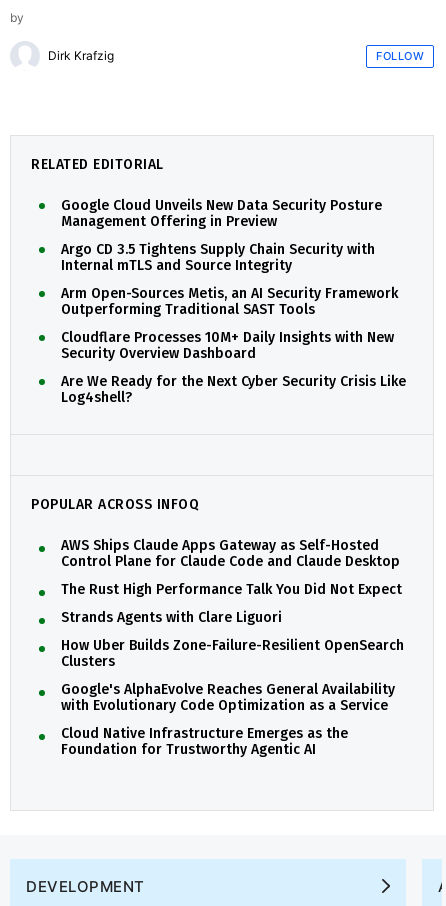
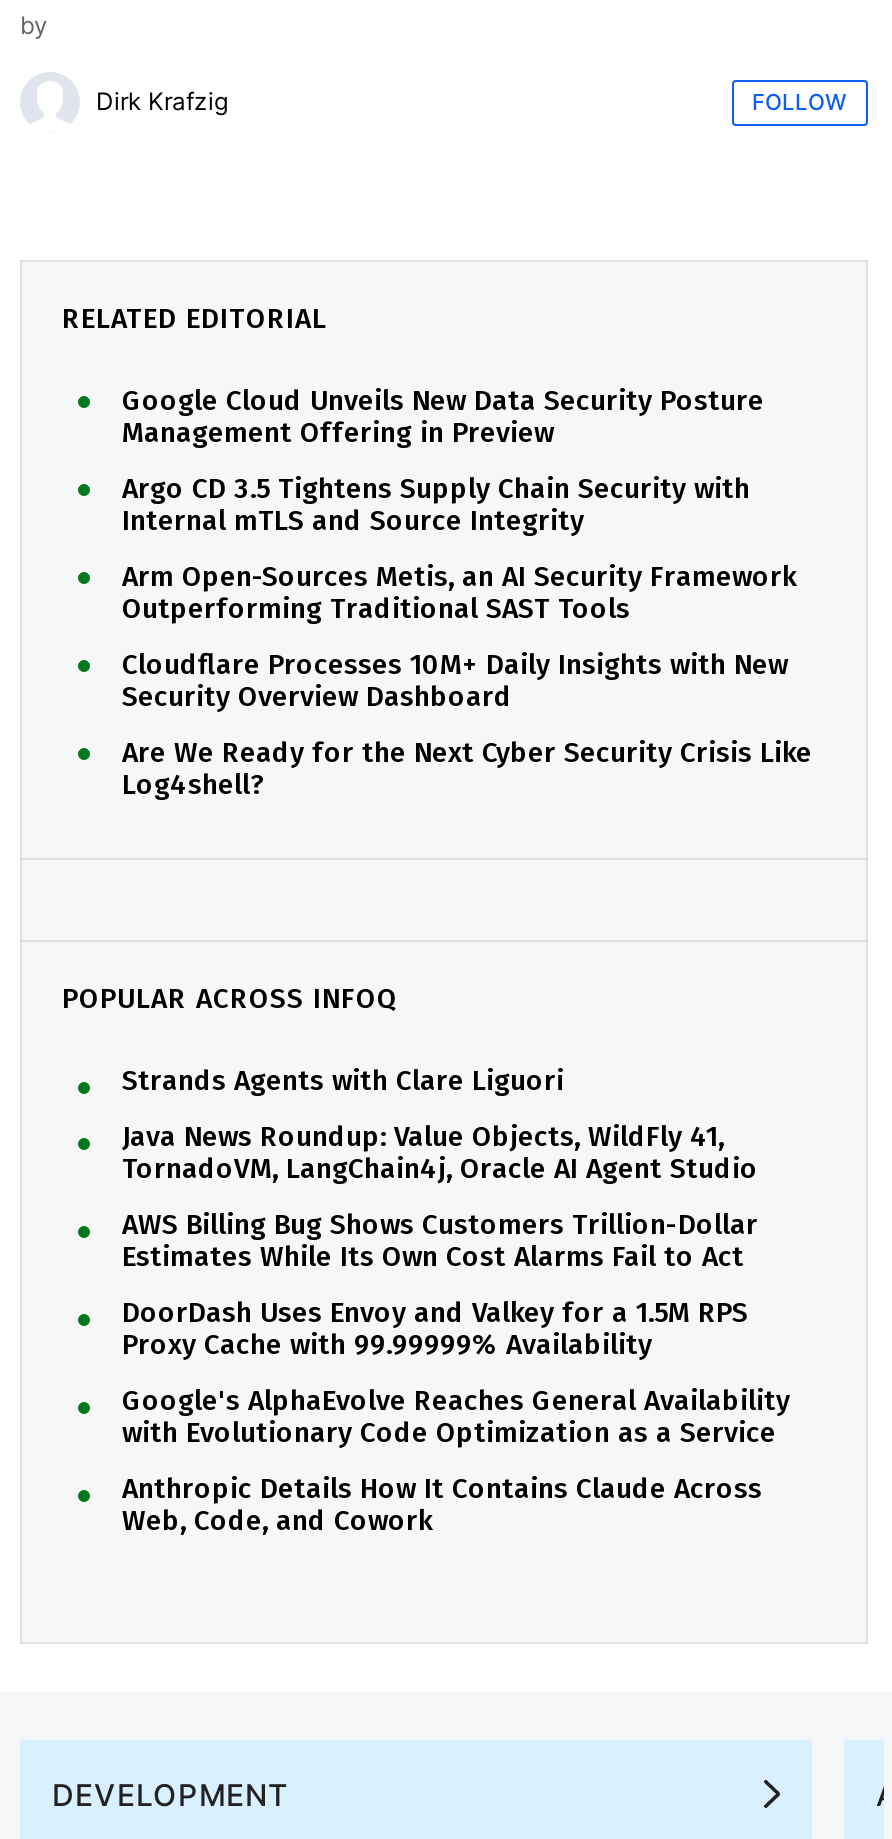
[61,537,402,598] AWS Ships Claude Apps Gateway as Self-Hosted | Control Plane for Claude Code and Claude Desktop | The Rust High Performance Talk You Did Not Expect -> none
moved [61,609,282,626] -> [122,1064,564,1098]: Strands Agents with Clare Liguori
[61,637,404,670] How Uber Builds Zone-Failure-Resilient OpenSearch | Clusters -> [122,1120,758,1362] Java News Roundup: Value Objects, WildFly 41, | TornadoVM, LangChain4j, Oracle AI Agent Studio | AWS Billing Bug Shows Customers Trillion-Dollar | Estimates While Its Own Cost Alarms Fail to Act | DoorDash Uses Envoy and Valkey for a 1.5M RPS | Proxy Cache with 99.99999% Availability
[61,725,348,758] Cloud Native Infrastructure Emerges as the | Foundation for Trustworthy Agentic AI -> [122,1472,762,1538] Anthropic Details How It Contains Claude Across | Web, Code, and Cowork

